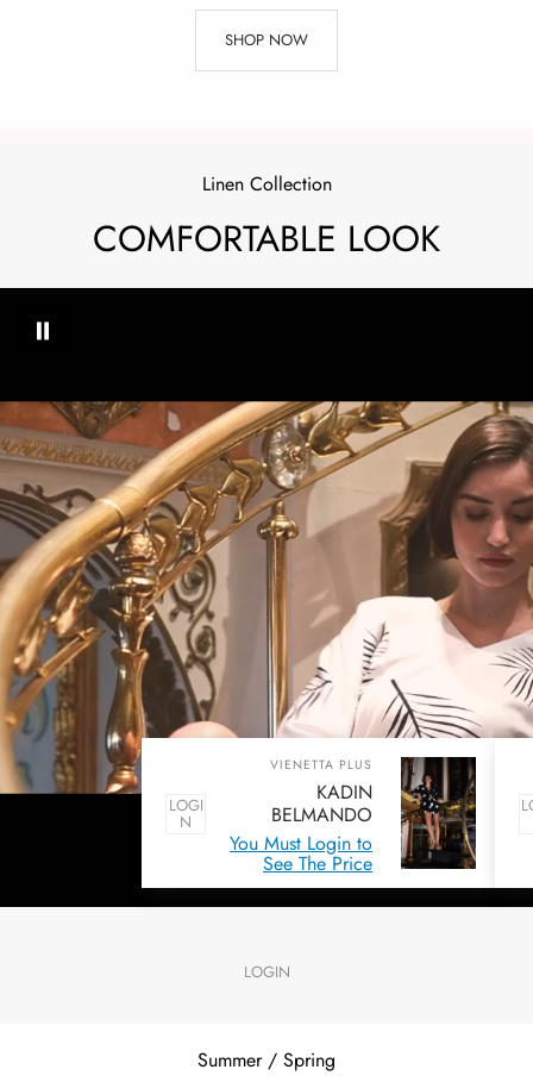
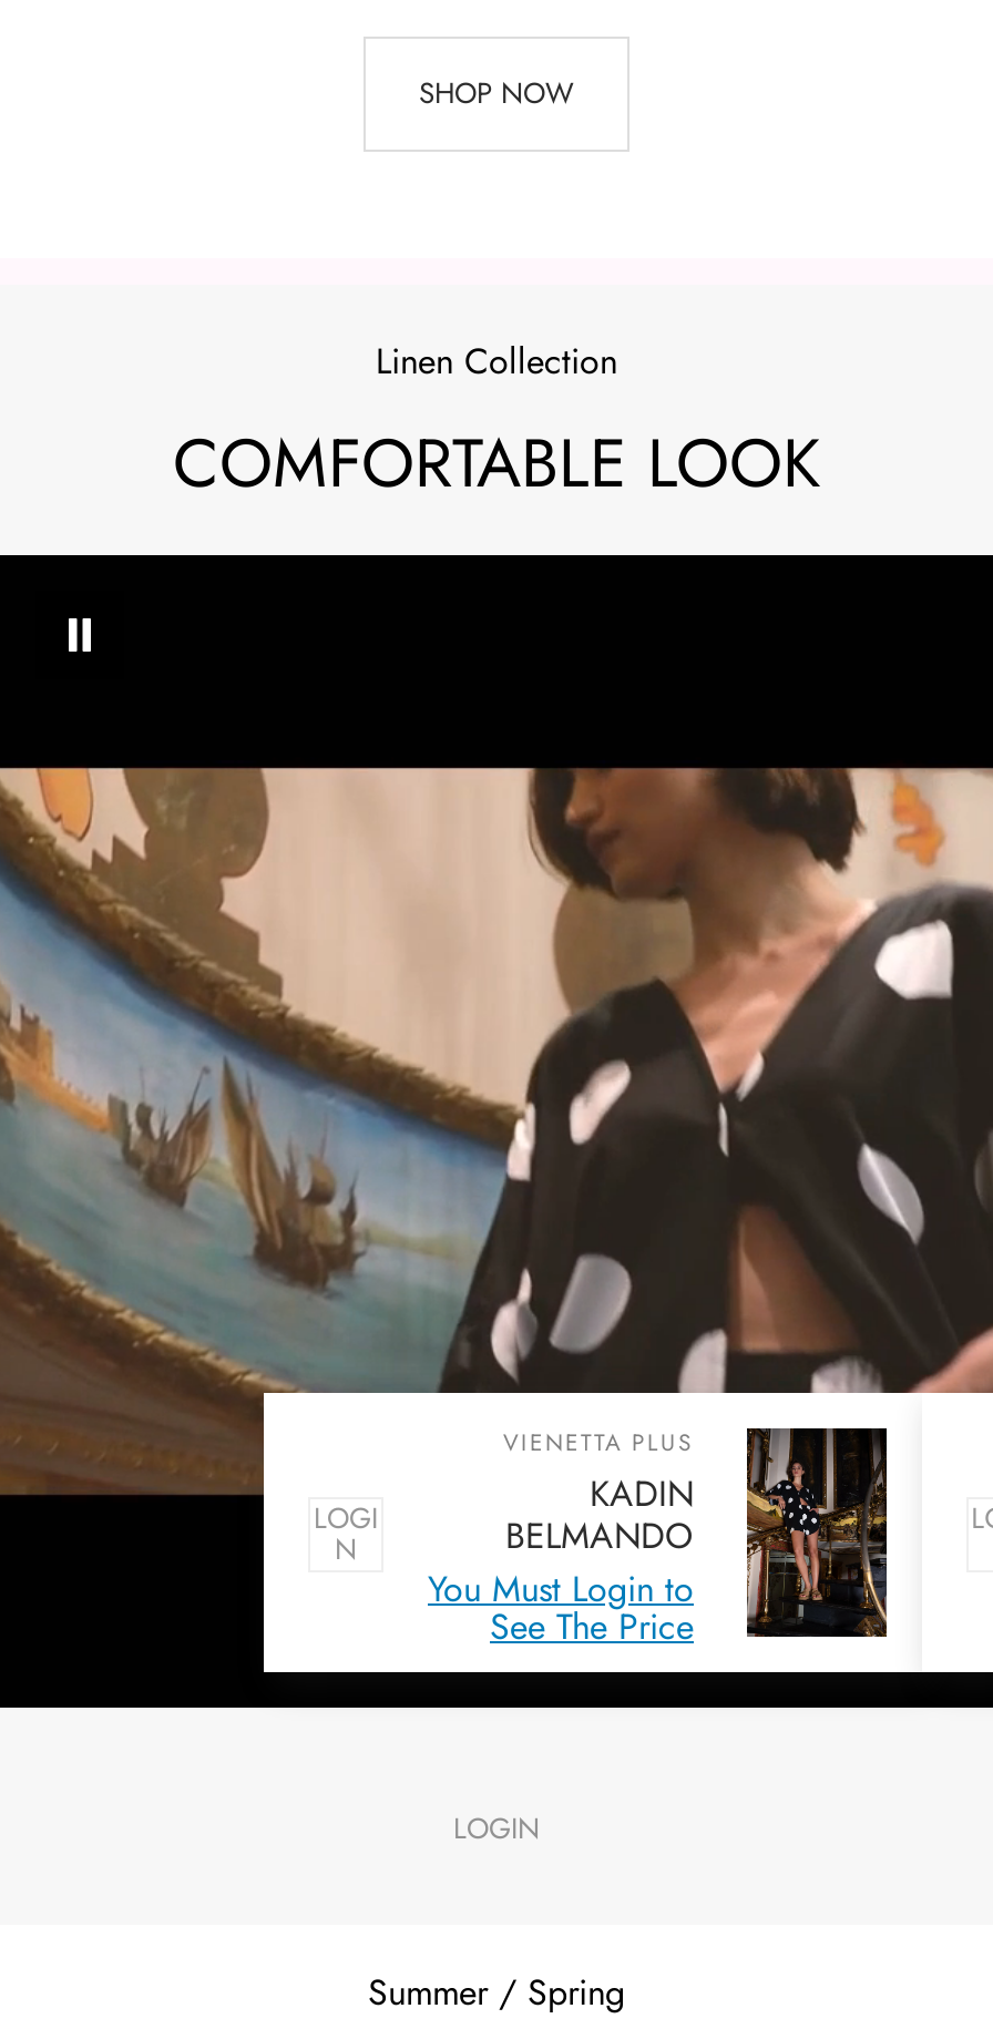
[4,401,529,794] [image] -> [7,768,986,1495] [image]

